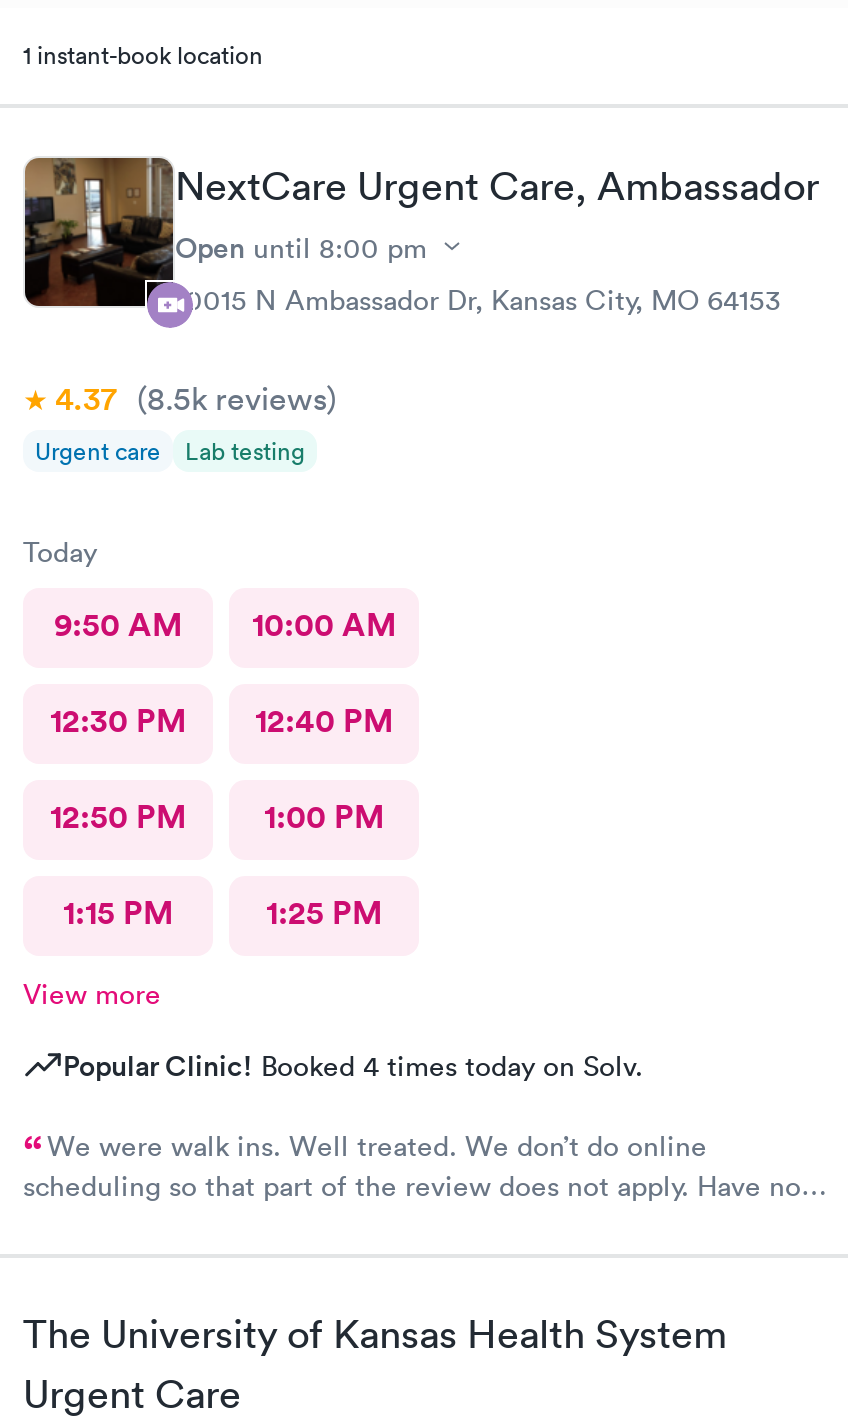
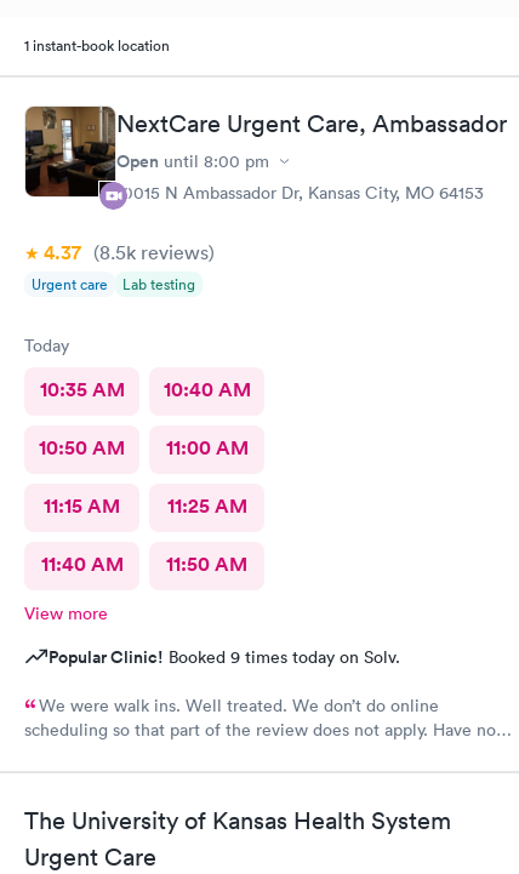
[54,603,396,645] 9:50 AM | 10:00 AM -> [39,377,250,403] 10:35 AM | 10:40 AM
[50,699,393,741] 12:30 PM | 12:40 PM -> [39,435,248,461] 10:50 AM | 11:00 AM
[50,795,384,837] 12:50 PM | 1:00 PM -> [44,494,247,519] 11:15 AM | 11:25 AM
[63,891,382,933] 1:15 PM | 1:25 PM -> [41,552,247,577] 11:40 AM | 11:50 AM
[63,1045,643,1085] Popular Clinic! Booked 4 times today on Solv. -> [49,645,400,669] Popular Clinic! Booked 9 times today on Solv.

